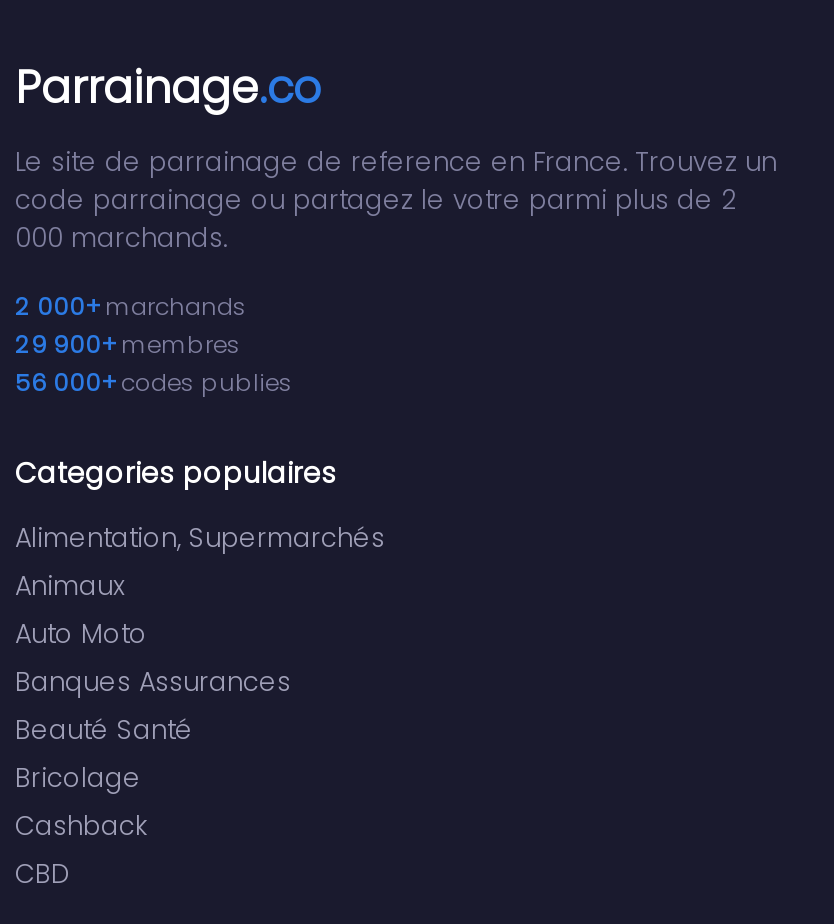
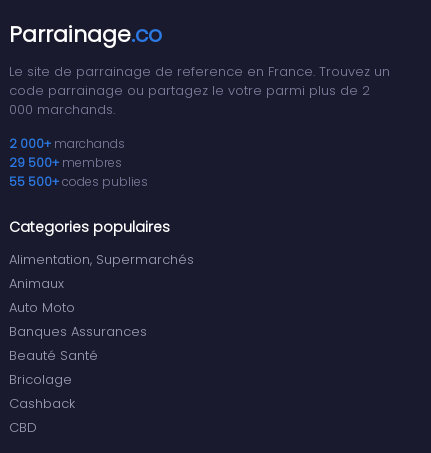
[15,327,241,361] 29 900+ membres -> [9,154,122,171] 29 500+ membres
[15,365,293,399] 56 000+ codes publies -> [9,173,148,190] 55 500+ codes publies

